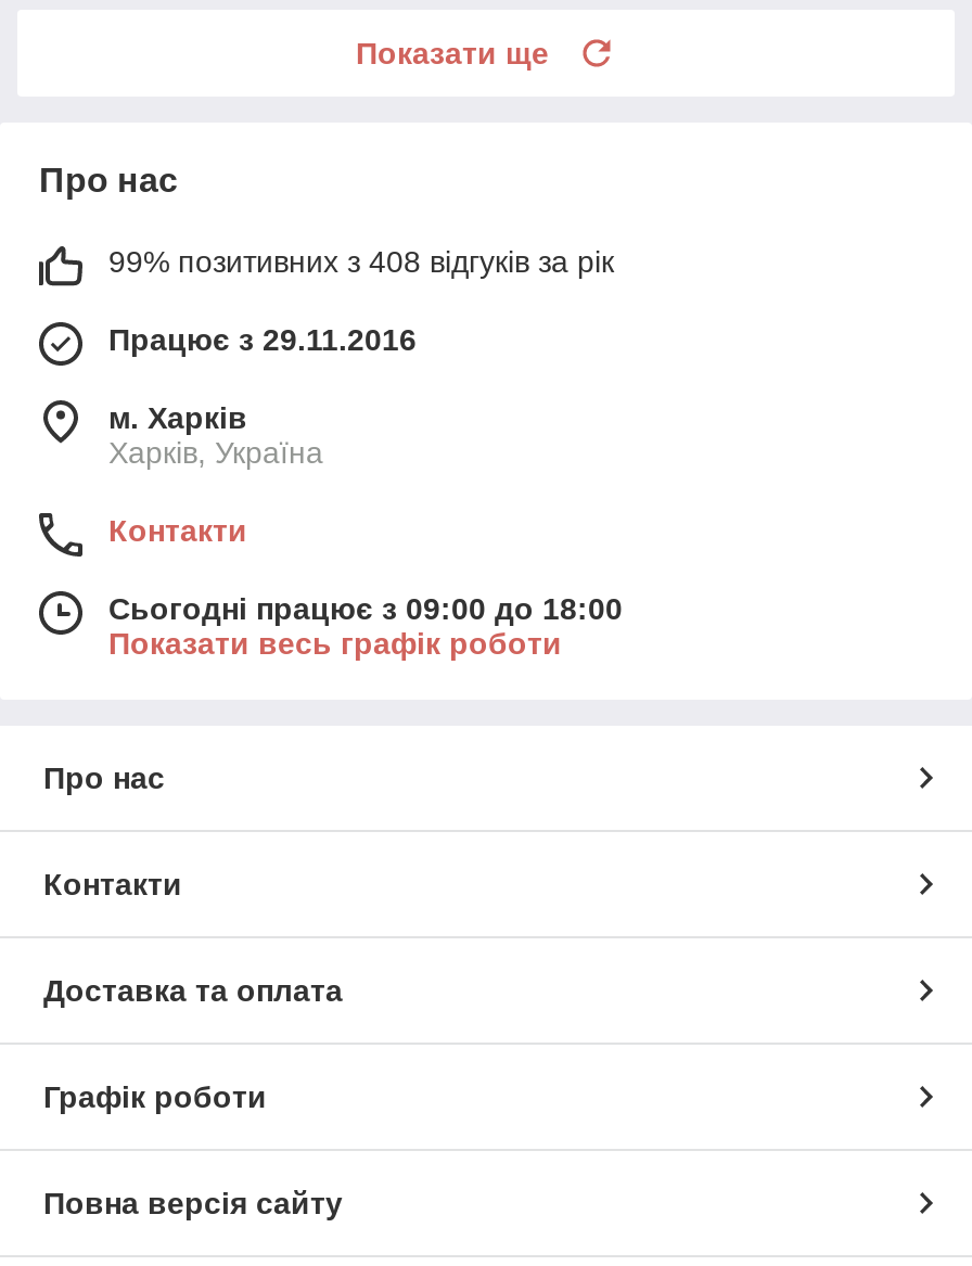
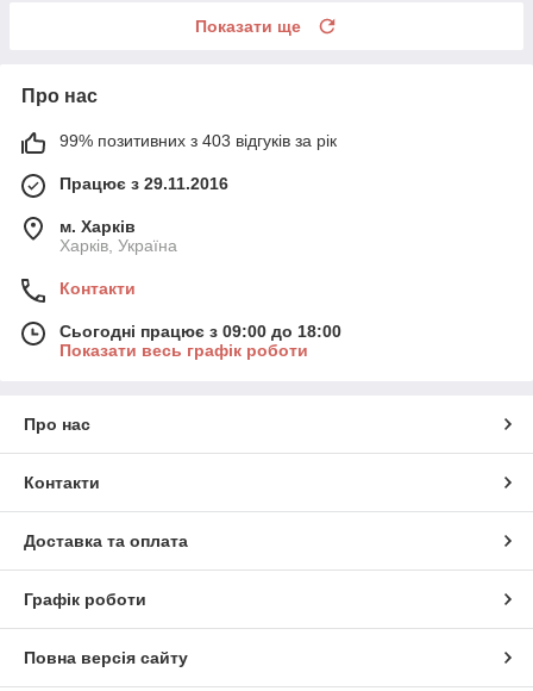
[108,244,614,278] 99% позитивних з 408 відгуків за рік -> [59,131,337,150] 99% позитивних з 403 відгуків за рік

